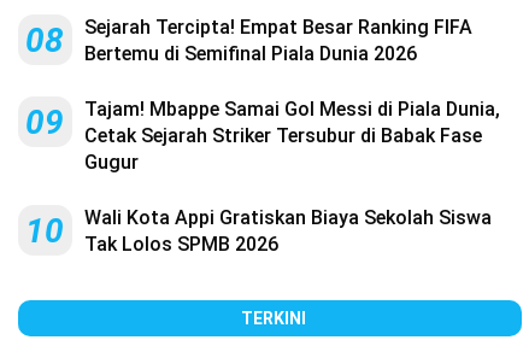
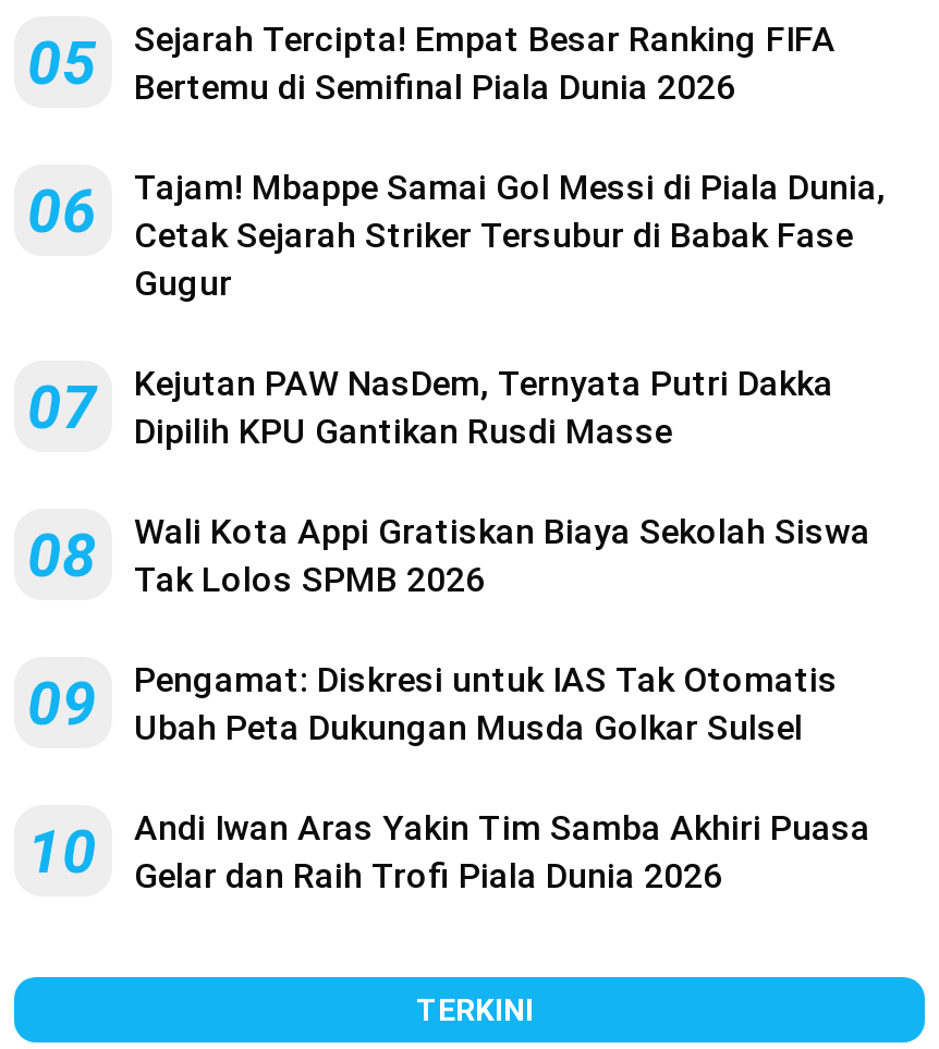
[25,15,472,65] 08 Sejarah Tercipta! Empat Besar Ranking FIFA Bertemu di Semifinal Piala Dunia 2026 -> [27,17,836,107] 05 Sejarah Tercipta! Empat Besar Ranking FIFA Bertemu di Semifinal Piala Dunia 2026
[25,97,500,146] 09 Tajam! Mbappe Samai Gol Messi di Piala Dunia, Cetak Sejarah Striker Tersubur di Babak Fase -> [27,166,886,255] 06 Tajam! Mbappe Samai Gol Messi di Piala Dunia, Cetak Sejarah Striker Tersubur di Babak Fase
[25,210,64,250] 10 -> [27,362,833,590] 07 | Kejutan PAW NasDem, Ternyata Putri Dakka | Dipilih KPU Gantikan Rusdi Masse | 08
none -> [27,658,870,895] 09 | Pengamat: Diskresi untuk IAS Tak Otomatis | Ubah Peta Dukungan Musda Golkar Sulsel | 10 | Andi Iwan Aras Yakin Tim Samba Akhiri Puasa | Gelar dan Raih Trofi Piala Dunia 2026

